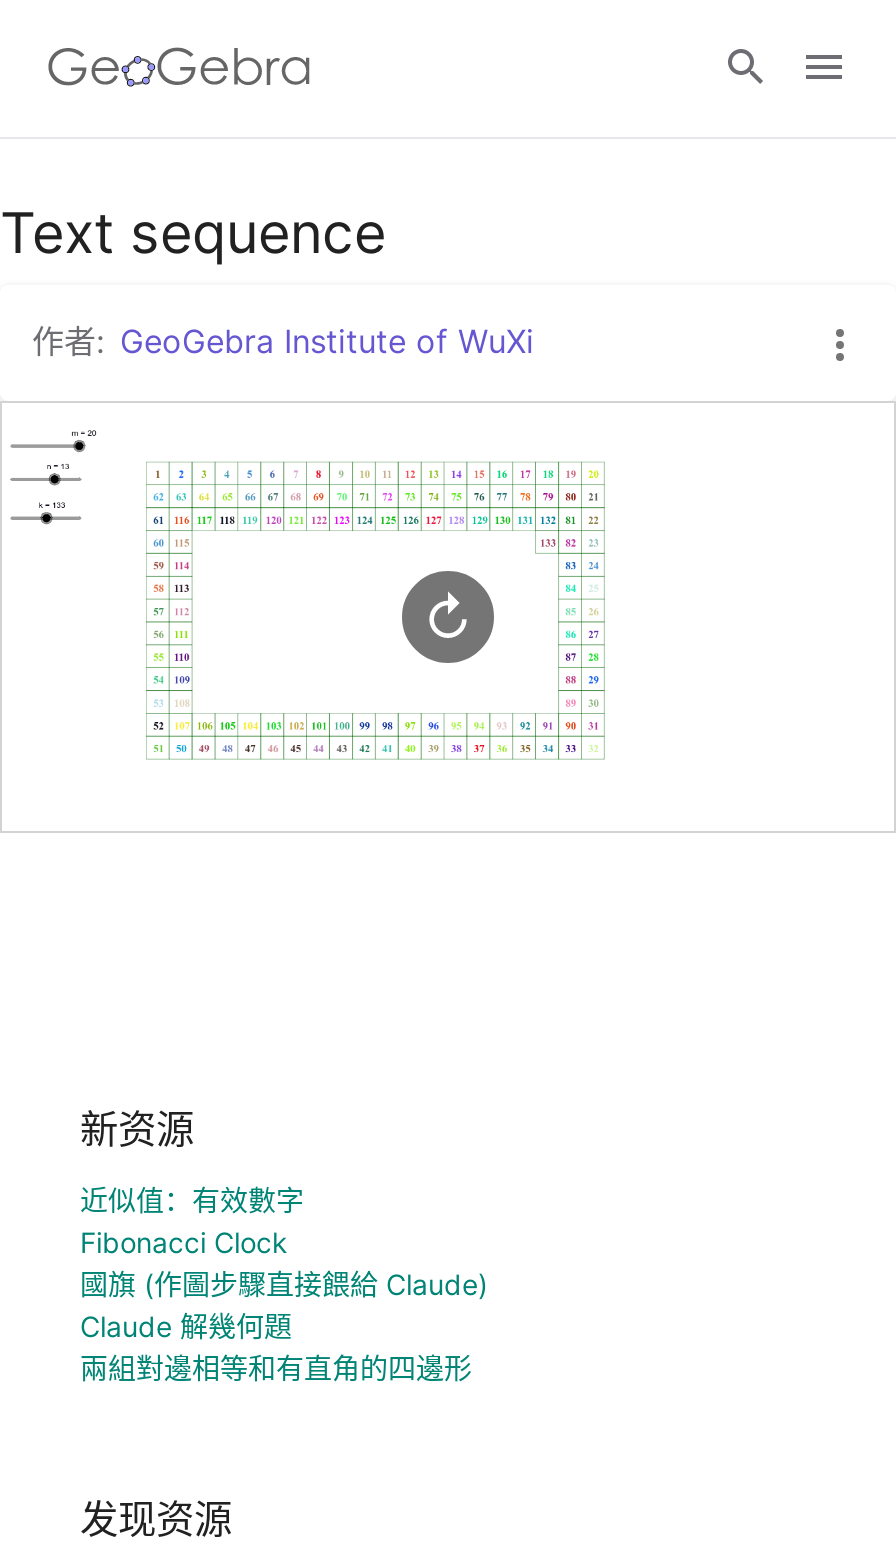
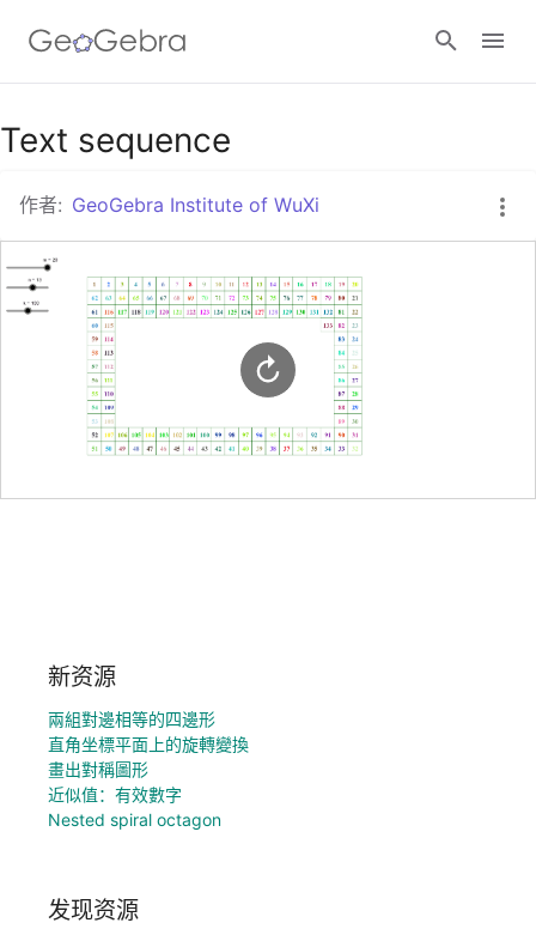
none -> [48,708,249,779] 兩組對邊相等的四邊形 | 直角坐標平面上的旋轉變換 | 畫出對稱圖形
moved [80,1183,304,1217] -> [48,784,182,804]: 近似值：有效數字
[80,1225,488,1385] Fibonacci Clock | 國旗 (作圖步驟直接餵給 Claude) | Claude 解幾何題 | 兩組對邊相等和有直角的四邊形 -> [48,809,221,829] Nested spiral octagon

